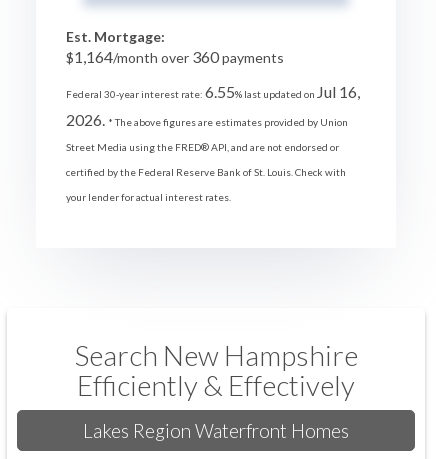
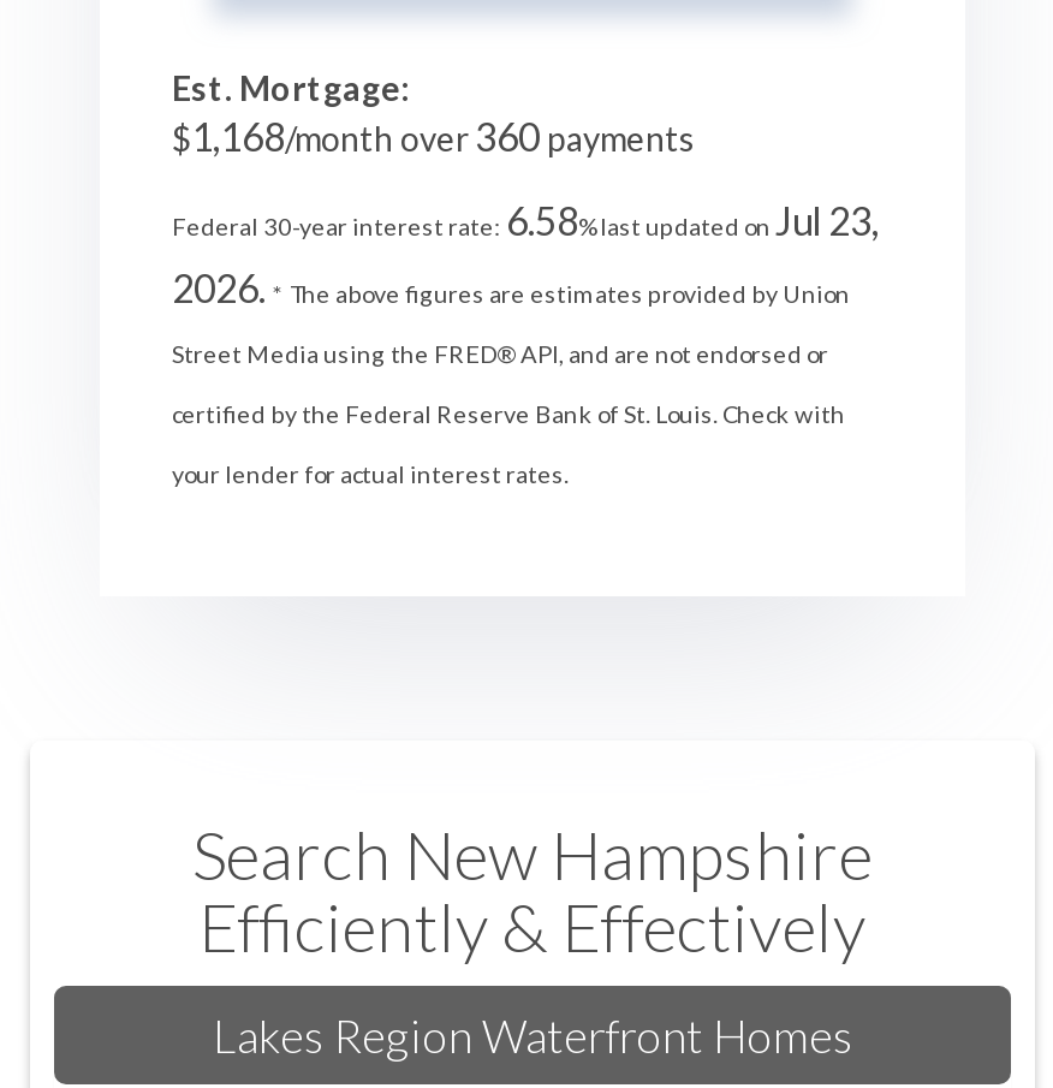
[66,47,284,66] $1,164/month over 360 payments -> [172,113,696,159] $1,168/month over 360 payments
[66,82,360,101] Federal 30-year interest rate: 6.55% last updated on Jul 16, -> [172,197,879,243] Federal 30-year interest rate: 6.58% last updated on Jul 23,

